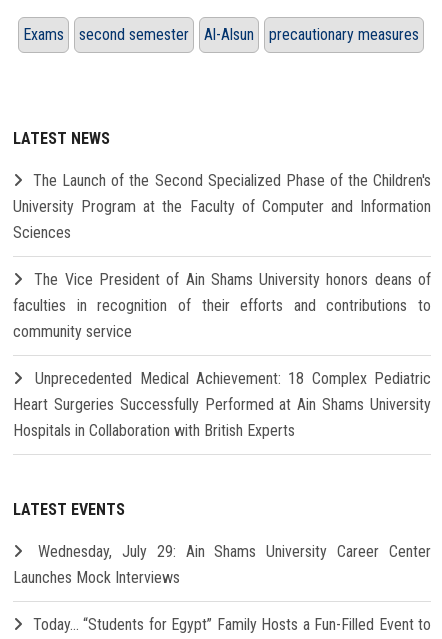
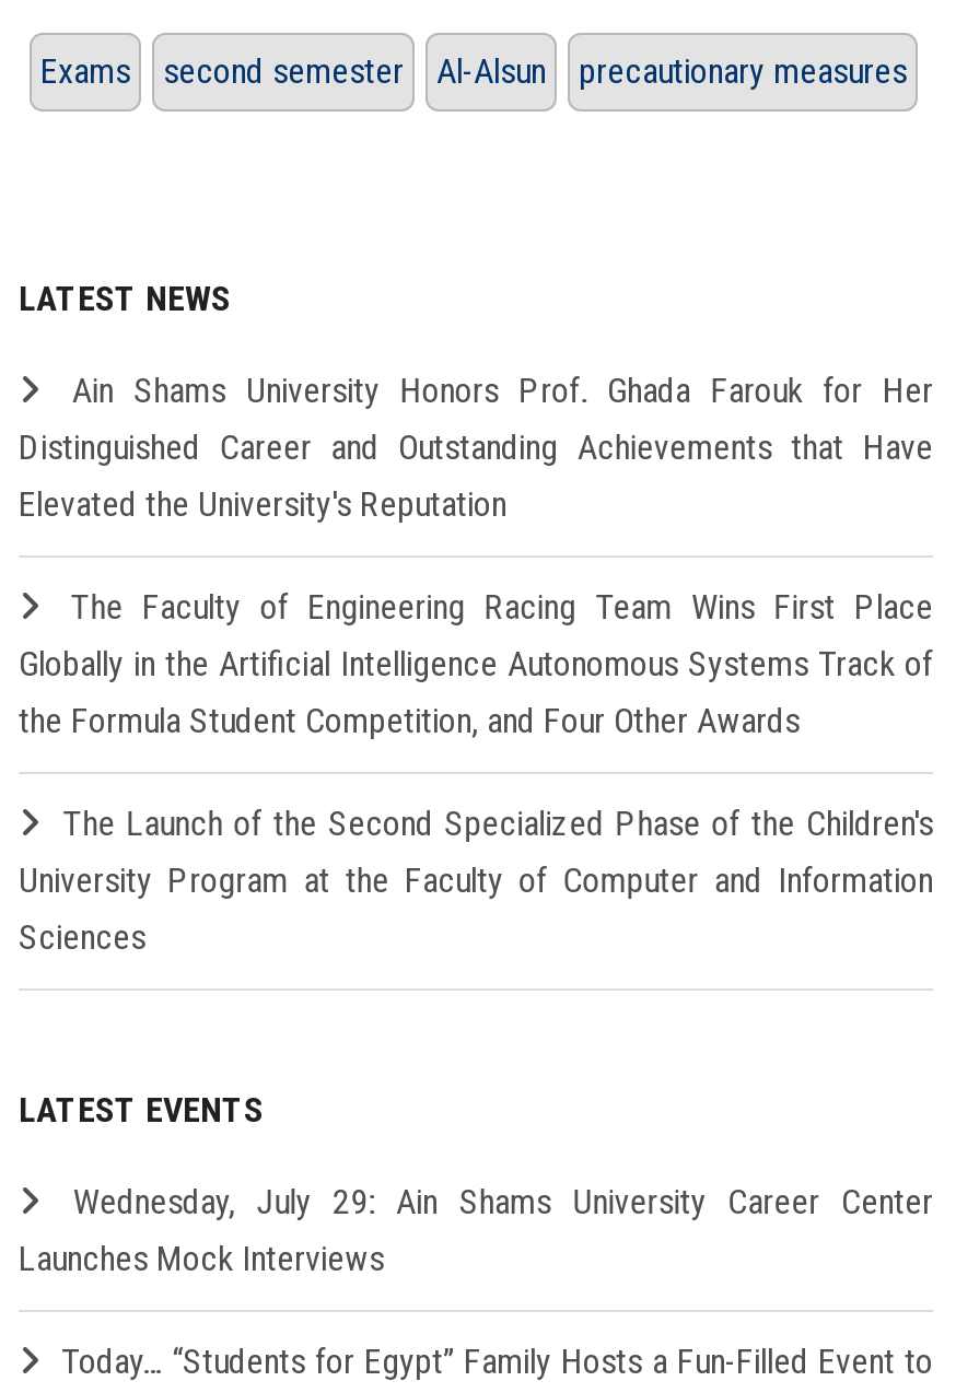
none -> [19,370,933,742] Ain Shams University Honors Prof. Ghada Farouk for Her | Distinguished Career and Outstanding Achievements that Have | Elevated the University's Reputation | The Faculty of Engineering Racing Team Wins First Place | Globally in the Artificial Intelligence Autonomous Systems Track of | the Formula Student Competition, and Four Other Awards
moved [13,171,431,242] -> [19,803,933,958]: The Launch of the Second Specialized Phase of the Children's | University Program at the Faculty of Computer and Information | Sciences
[13,270,431,440] The Vice President of Ain Shams University honors deans of | faculties in recognition of their efforts and contributions to | community service | Unprecedented Medical Achievement: 18 Complex Pediatric | Heart Surgeries Successfully Performed at Ain Shams University | Hospitals in Collaboration with British Experts -> none

